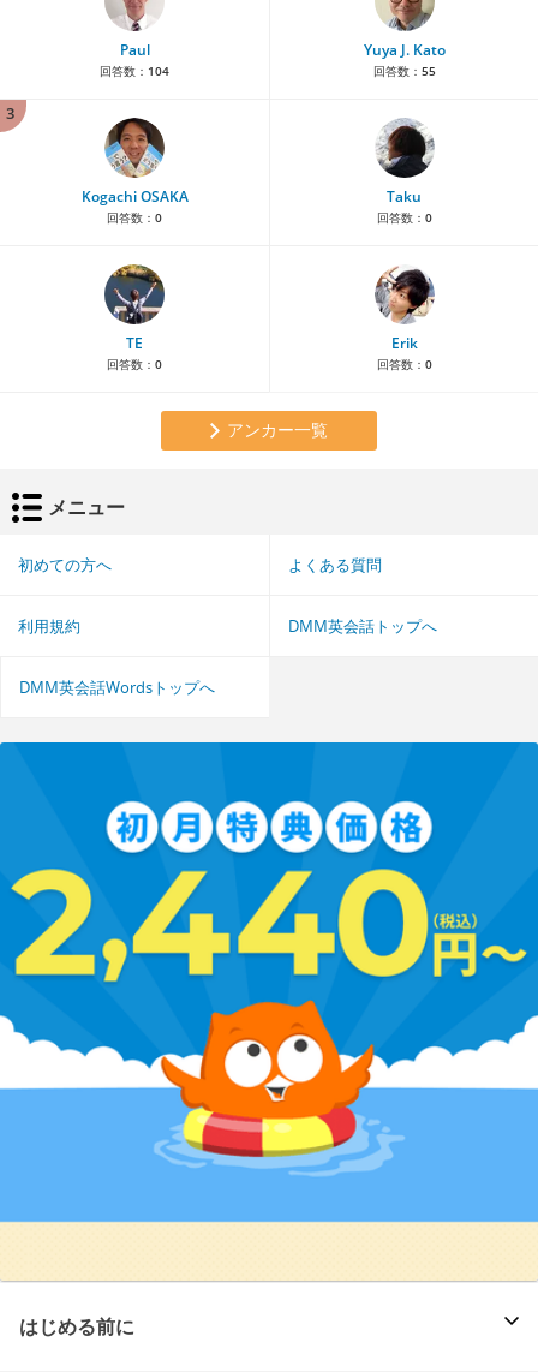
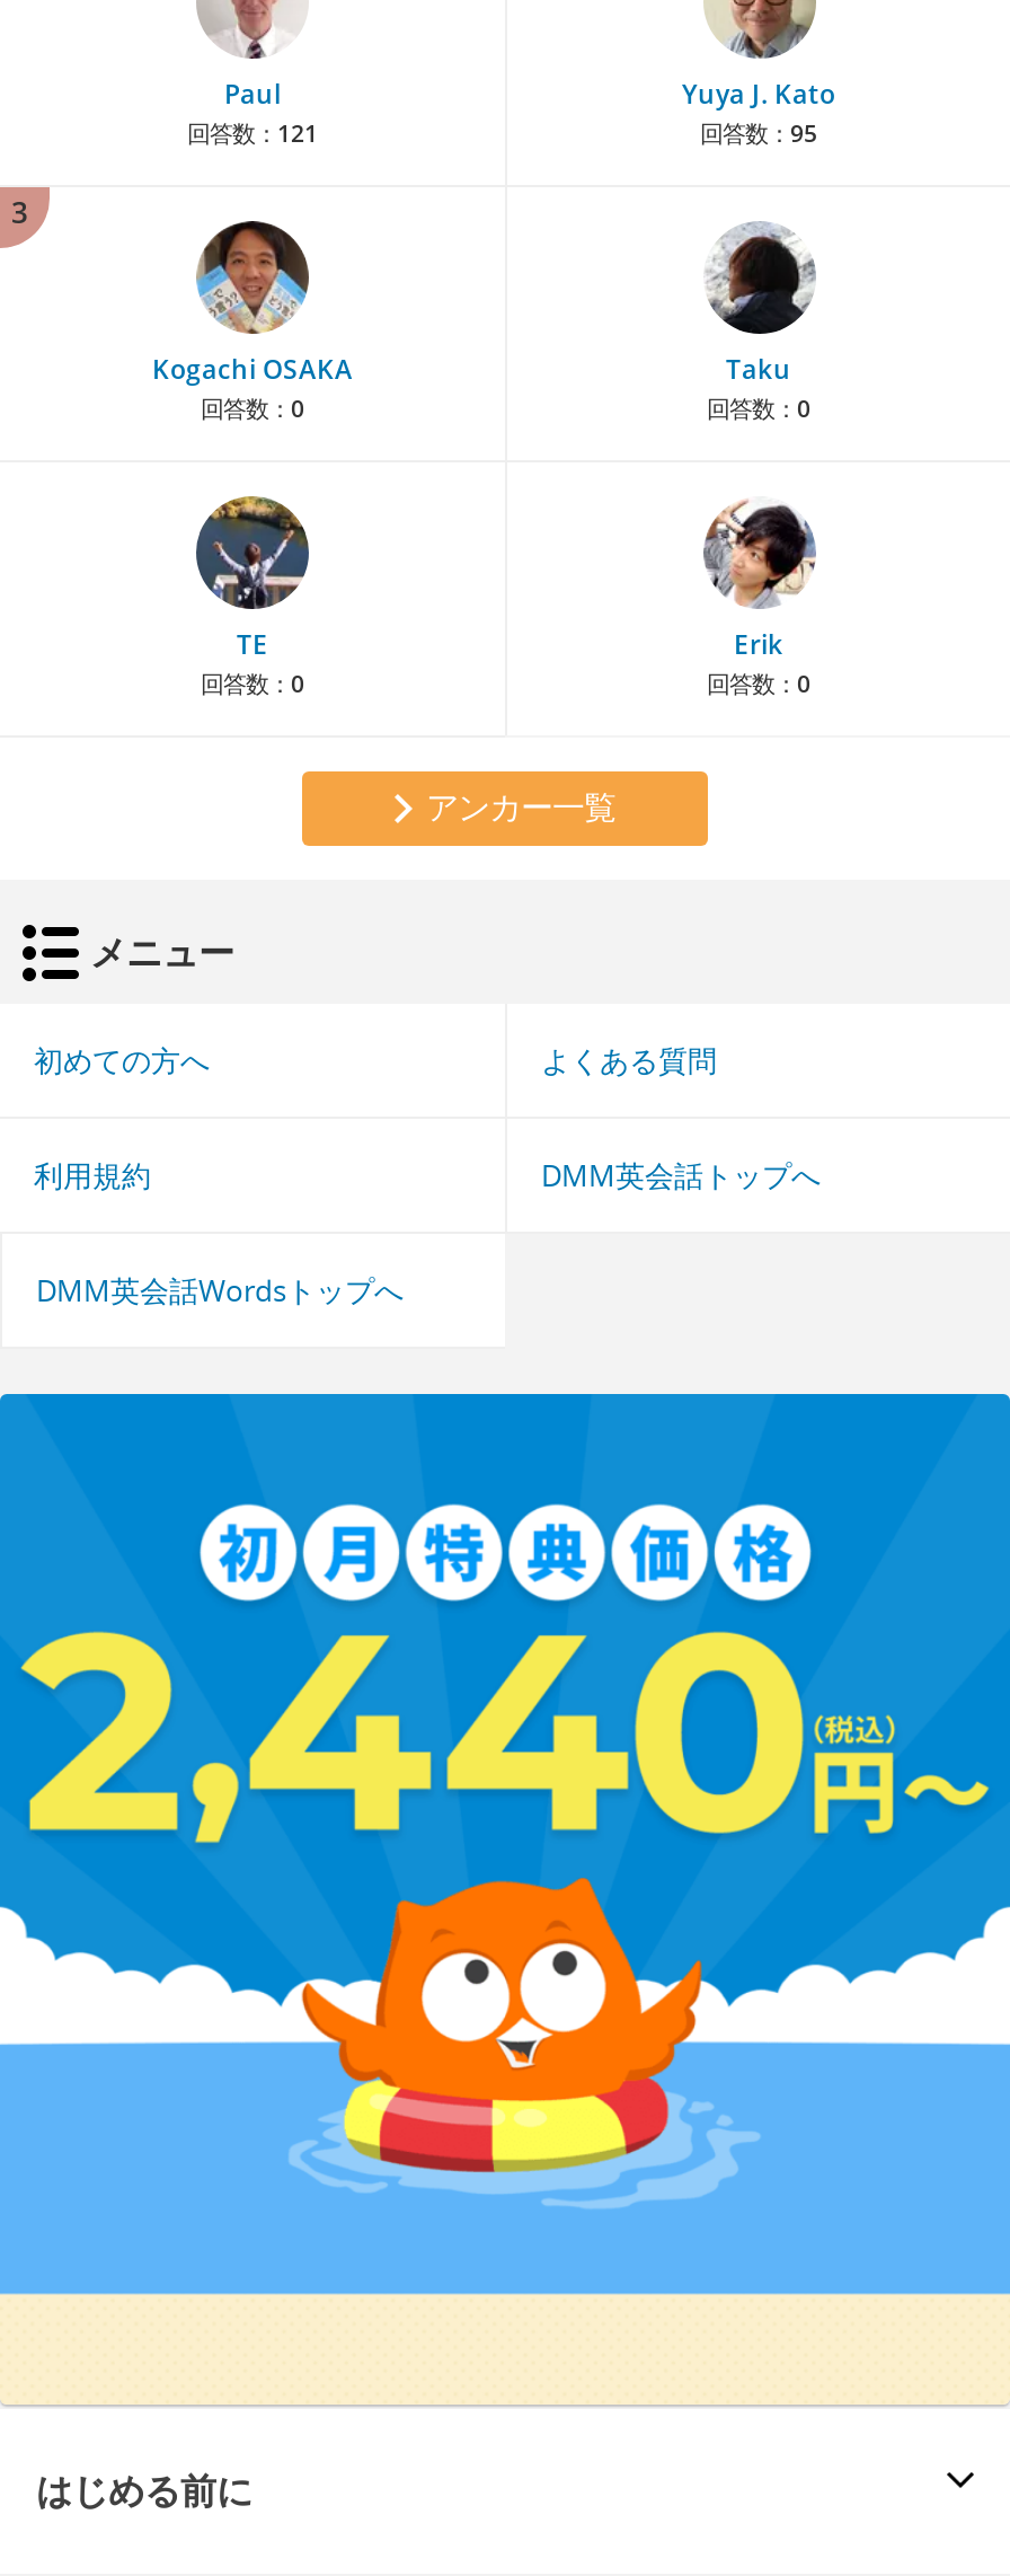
[100,62,169,79] 回答数：104 -> [187,116,318,148] 回答数：121
[373,62,435,79] 回答数：55 -> [700,116,817,148] 回答数：95

